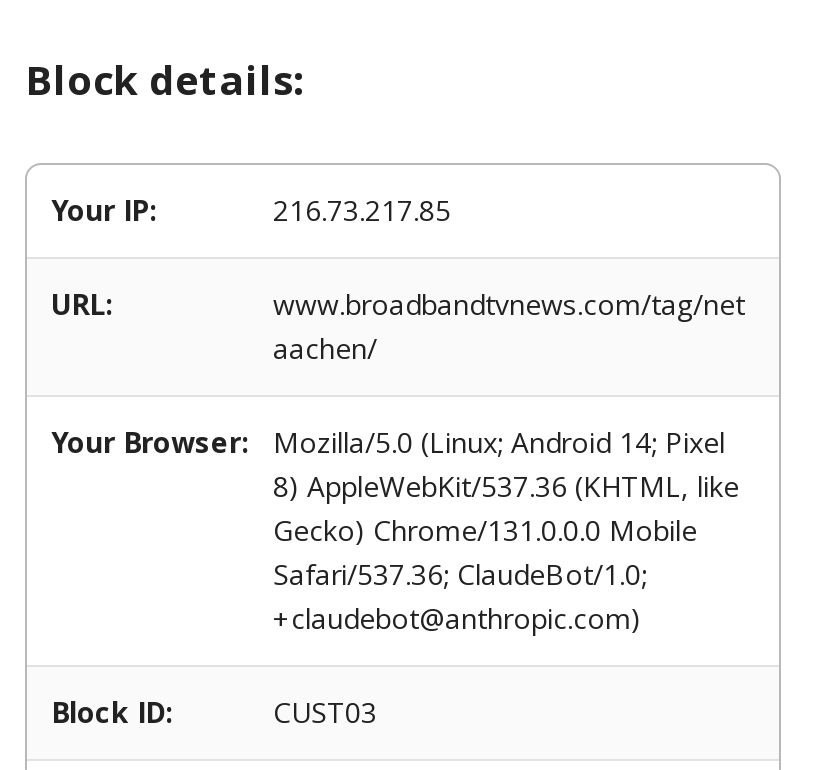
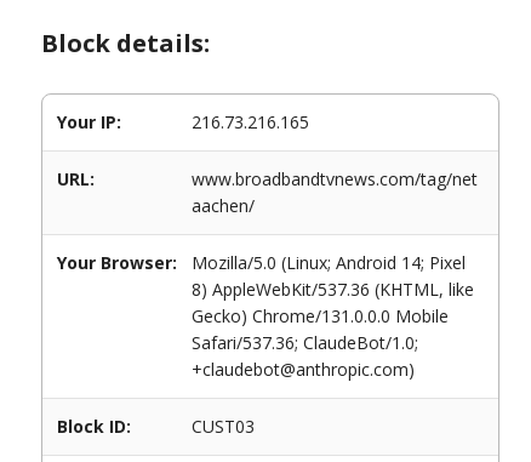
[273,191,451,229] 216.73.217.85 -> [192,110,309,133] 216.73.216.165

